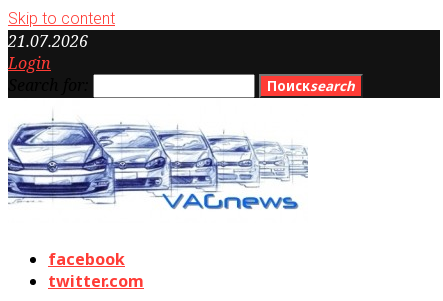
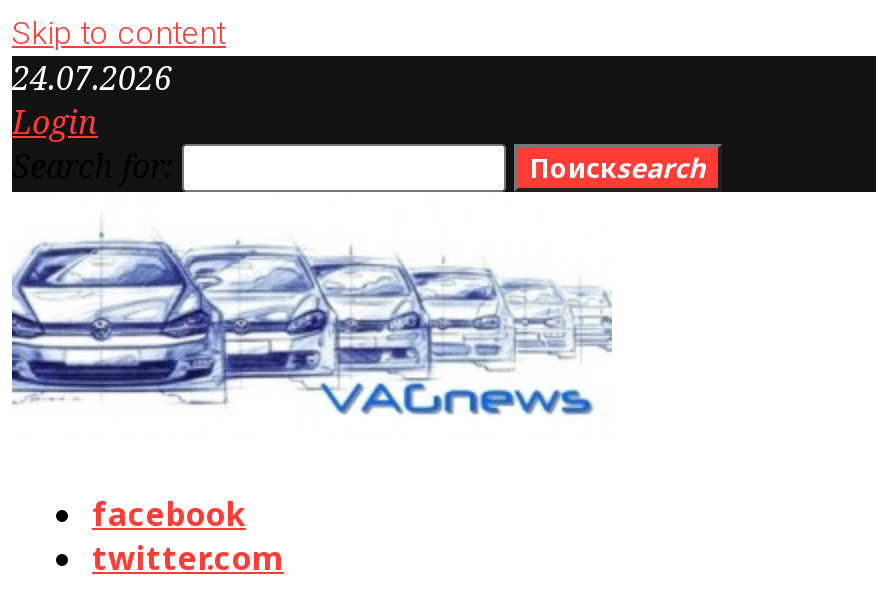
[8,30,88,52] 21.07.2026 -> [12,56,172,100] 24.07.2026

